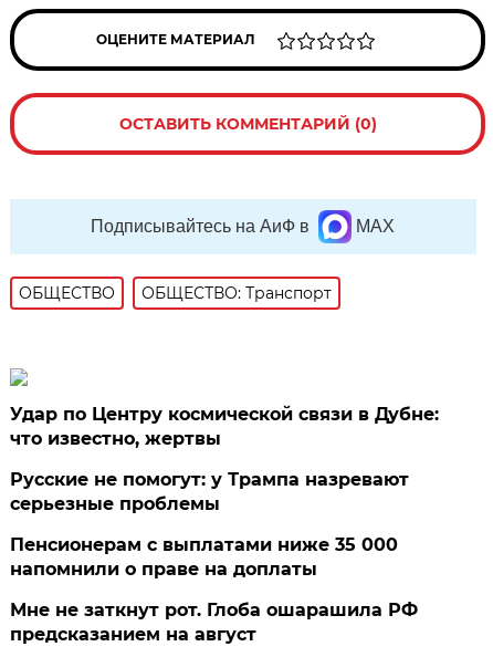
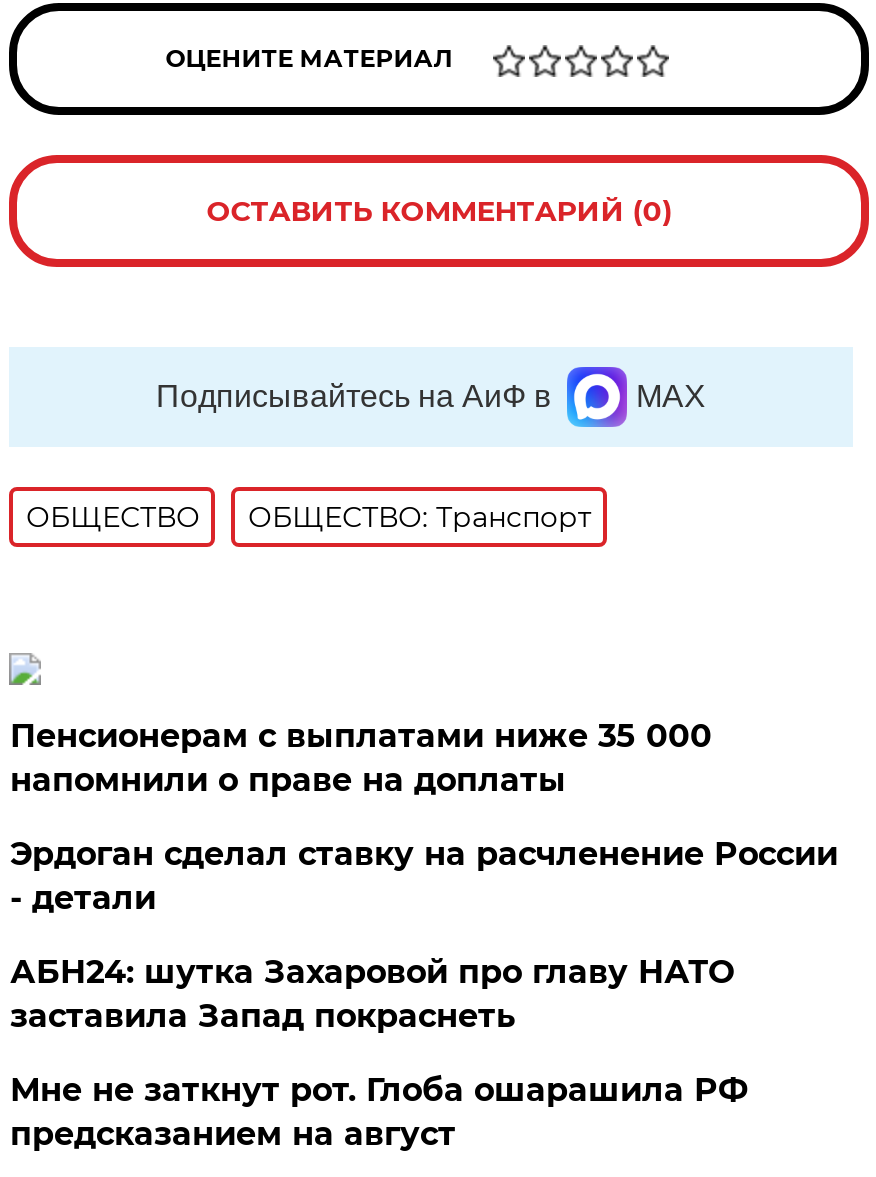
[10,404,439,514] Удар по Центру космической связи в Дубне: | что известно, жертвы | Русские не помогут: у Трампа назревают | серьезные проблемы -> none
moved [10,534,398,580] -> [10,717,712,799]: Пенсионерам с выплатами ниже 35 000 | напомнили о праве на доплаты
none -> [10,835,838,1035] Эрдоган сделал ставку на расчленение России | - детали | АБН24: шутка Захаровой про главу НАТО | заставила Запад покраснеть

